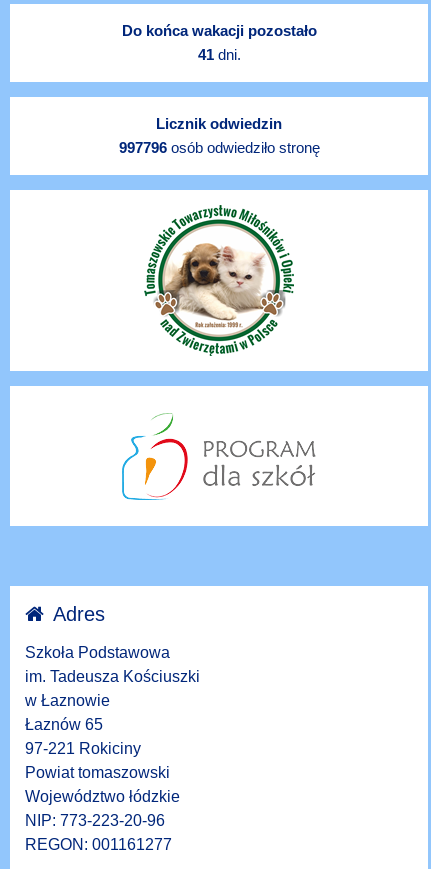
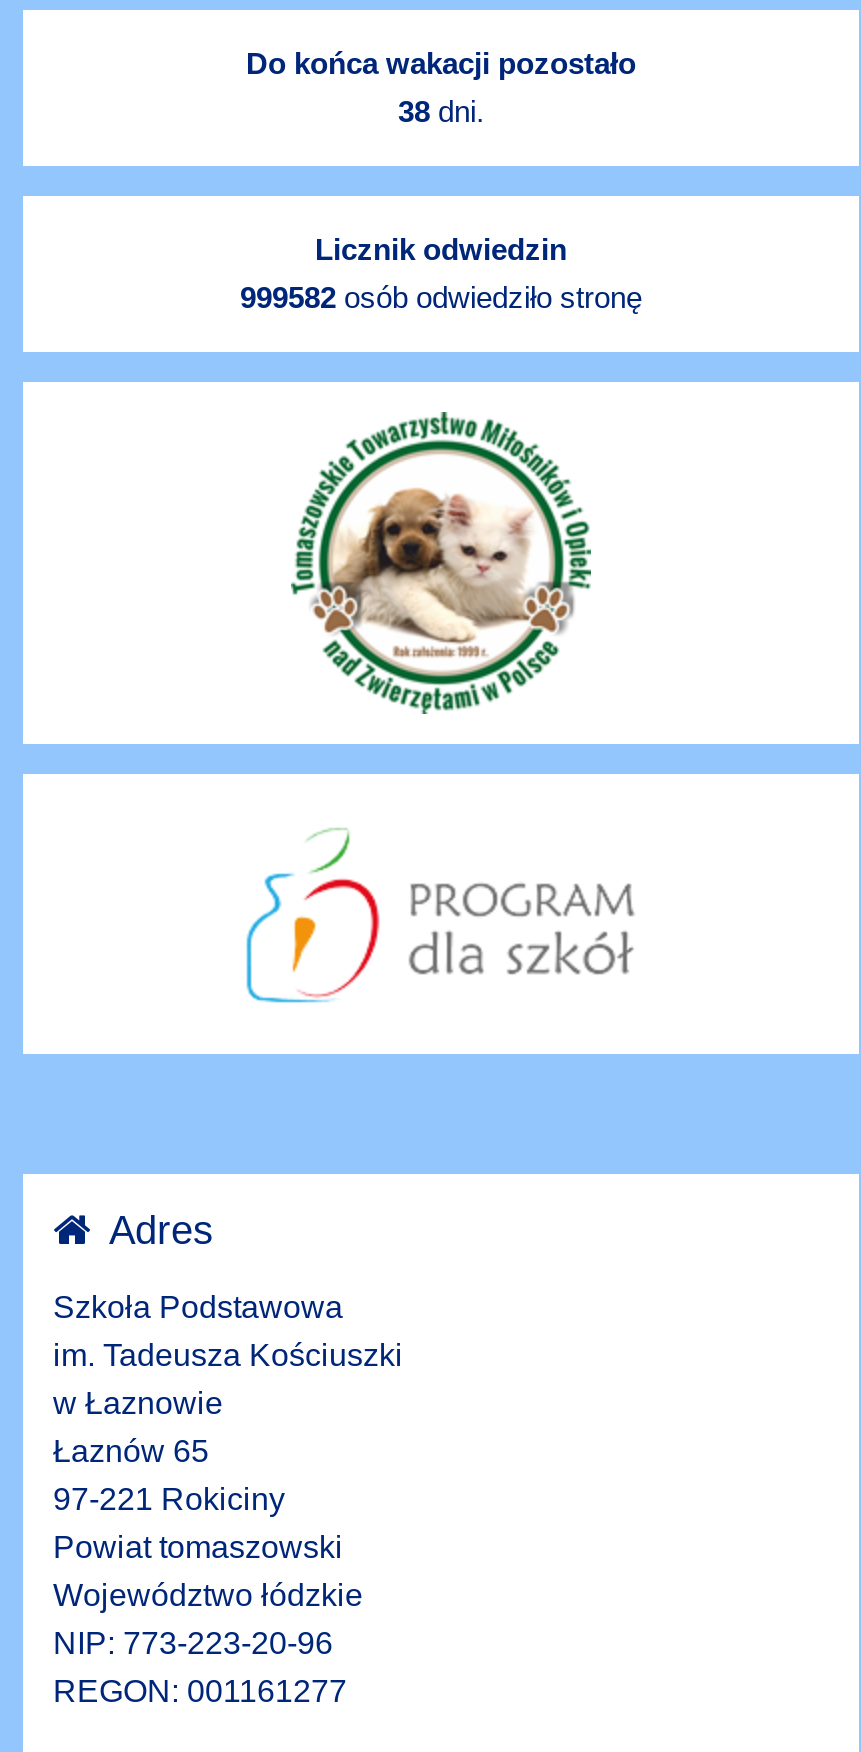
[197,46,240,63] 41 dni. -> [398,94,484,128] 38 dni.
[118,139,319,156] 997796 osób odwiedziło stronę -> [240,280,642,314] 999582 osób odwiedziło stronę

